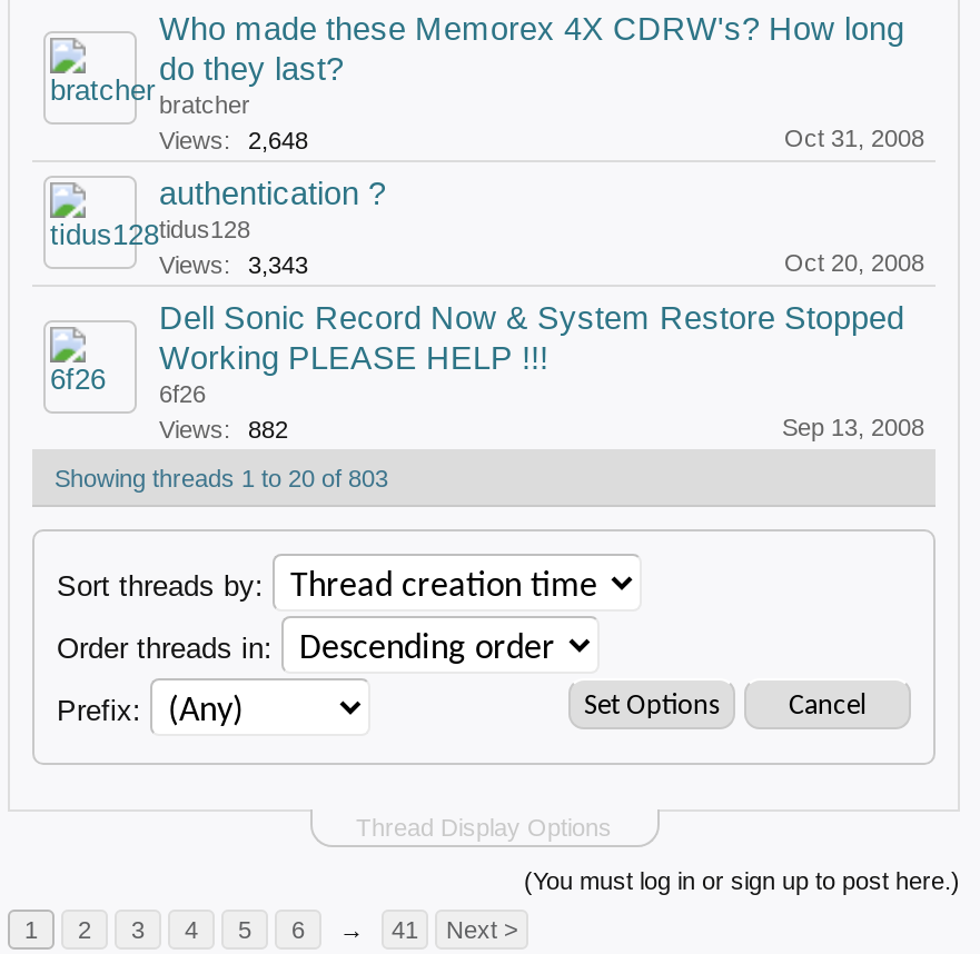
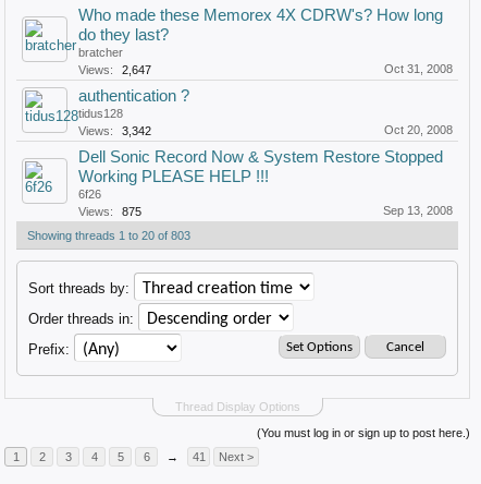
[159,127,308,153] Views: 2,648 -> [78,63,151,76] Views: 2,647
[159,251,308,278] Views: 3,343 -> [78,124,151,137] Views: 3,342
[159,416,288,443] Views: 882 -> [78,205,141,218] Views: 875

